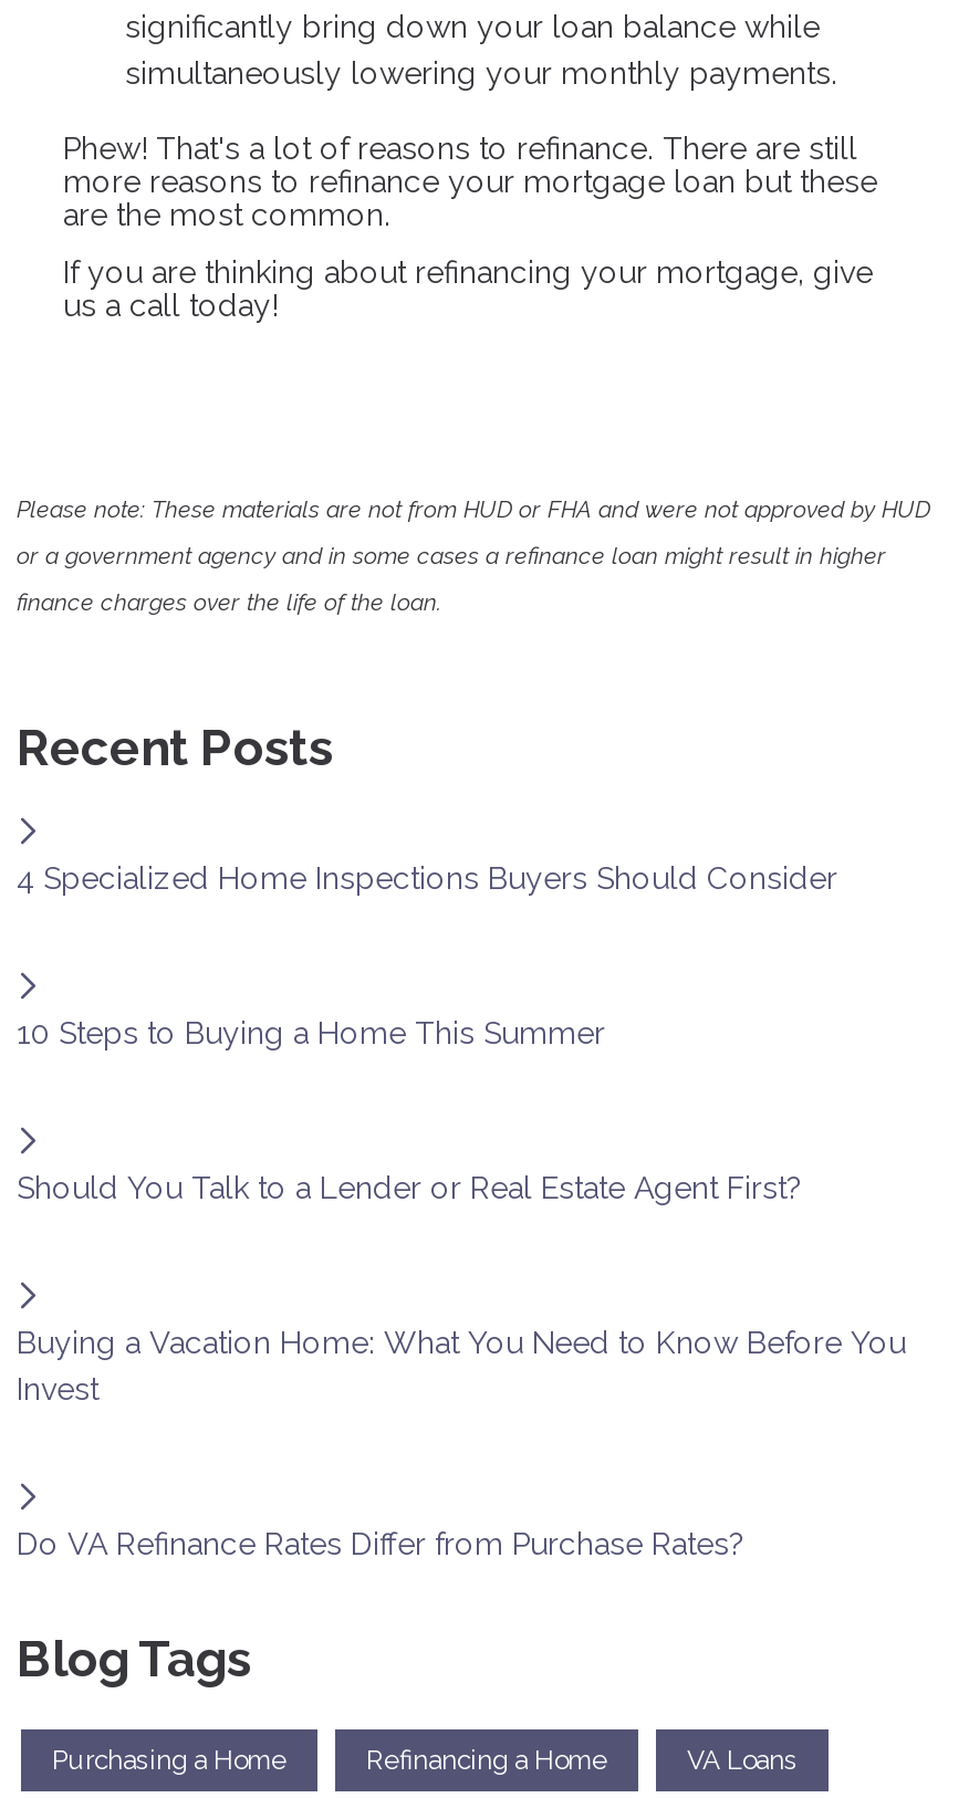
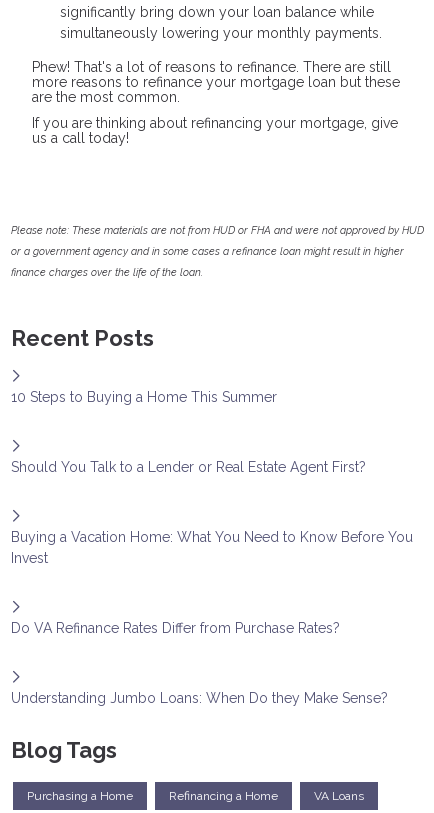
[17,860,837,895] 4 Specialized Home Inspections Buyers Should Consider -> none
moved [17,1014,906,1561] -> [11,389,413,636]: 10 Steps to Buying a Home This Summer | Should You Talk to a Lender or Real Estate Agent First? | Buying a Vacation Home: What You Need to Know Before You | Invest | Do VA Refinance Rates Differ from Purchase Rates?
none -> [11,690,388,706] Understanding Jumbo Loans: When Do they Make Sense?

